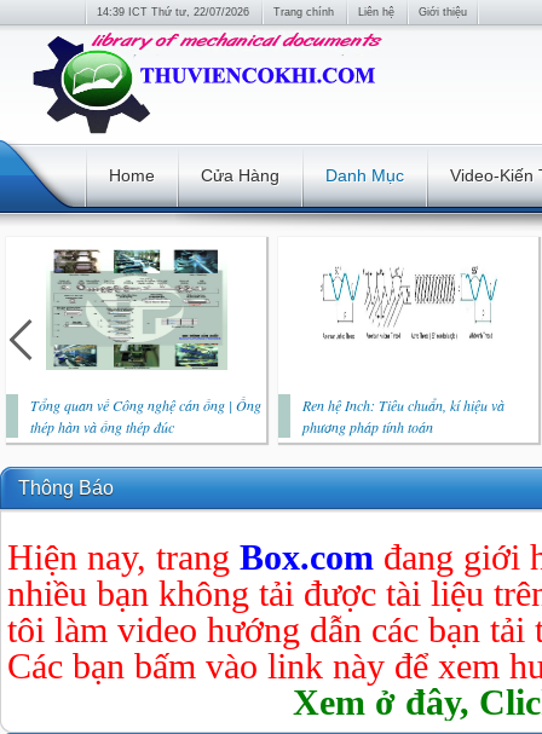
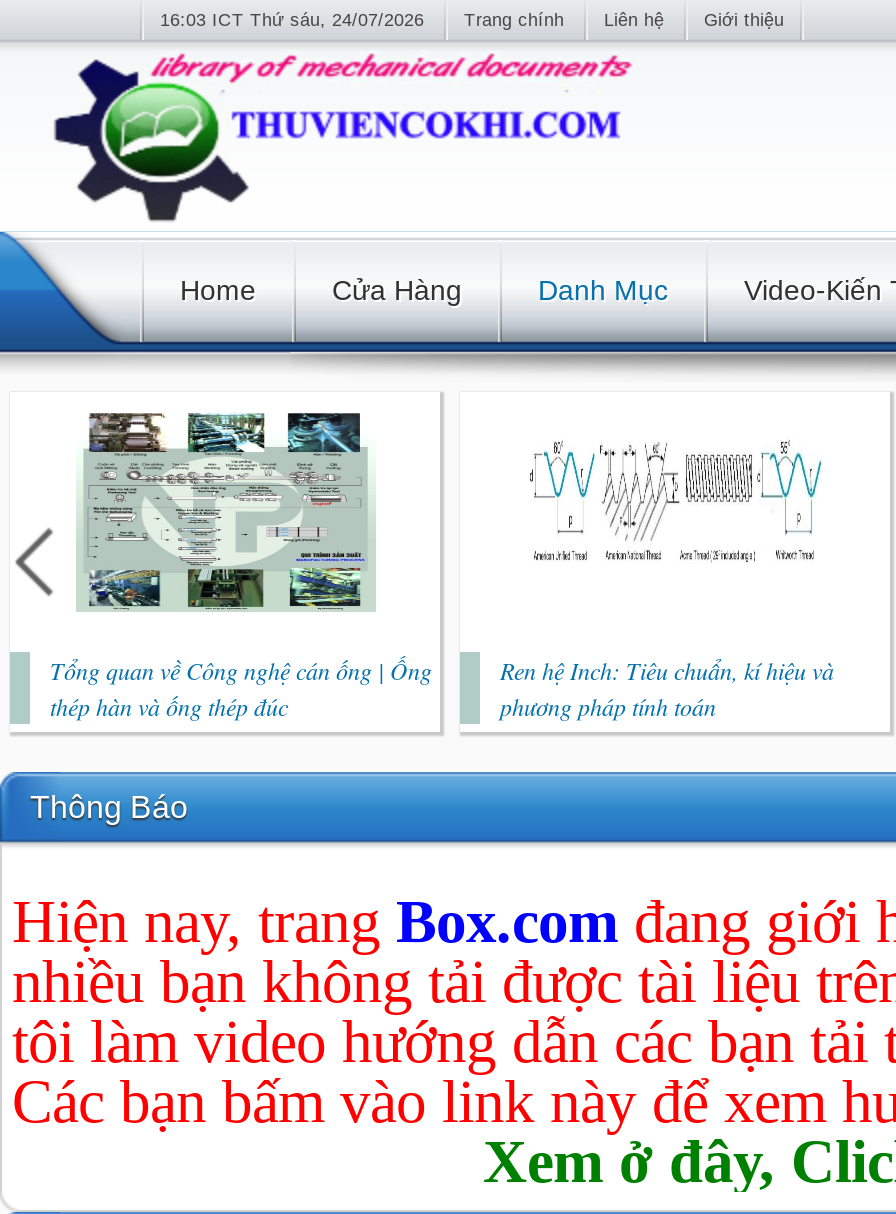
[97,6,467,18] 14:39 ICT Thứ tư, 22/07/2026 Trang chính Liên hệ Giới thiệu -> [160,10,784,30] 16:03 ICT Thứ sáu, 24/07/2026 Trang chính Liên hệ Giới thiệu

